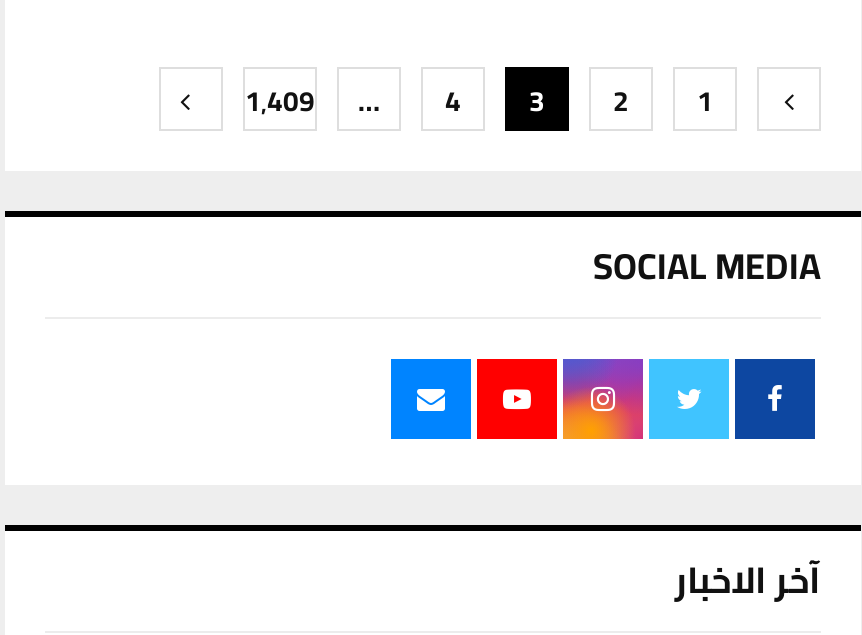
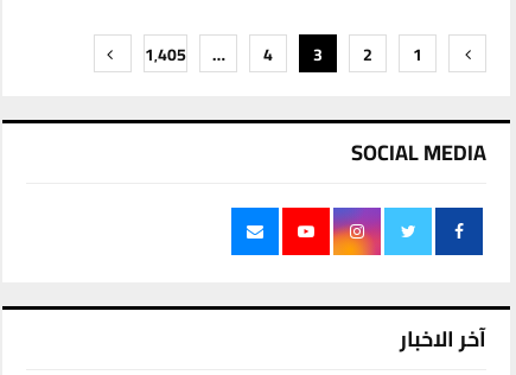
[245,74,315,126] 1٬409 -> [145,39,186,70] 1٬405

